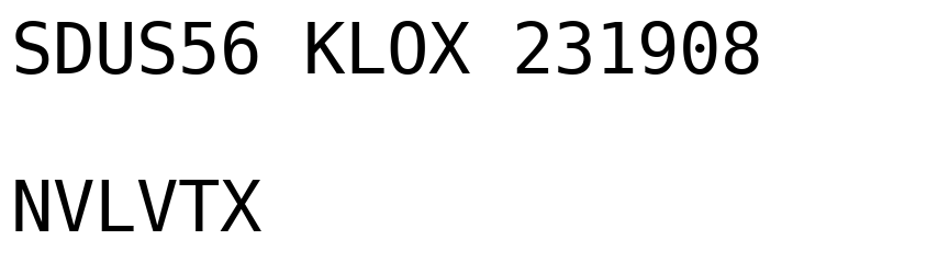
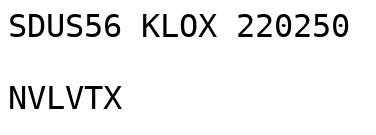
[11,10,762,89] SDUS56 KLOX 231908 -> [8,8,350,44] SDUS56 KLOX 220250

